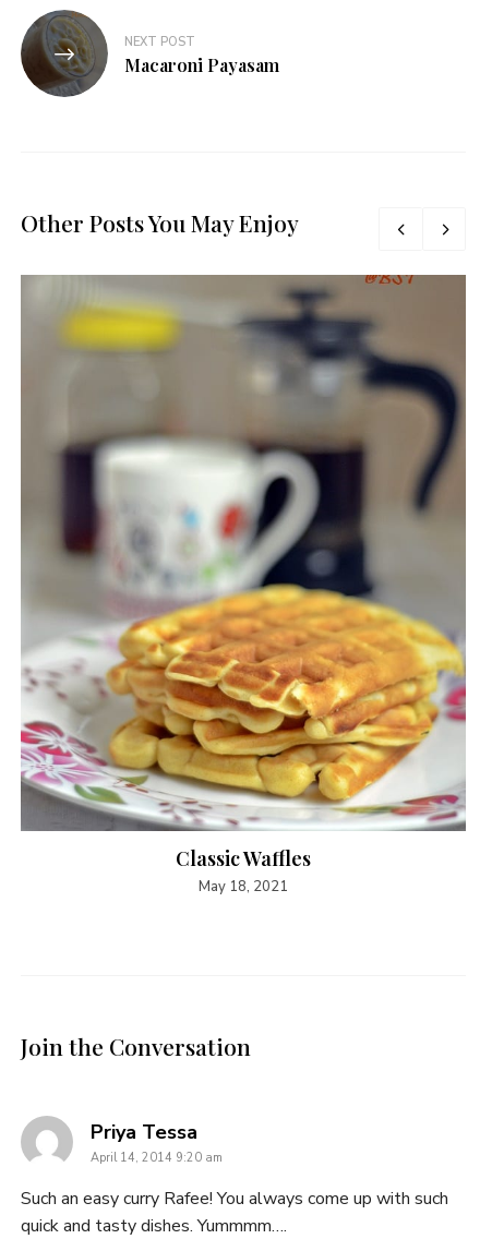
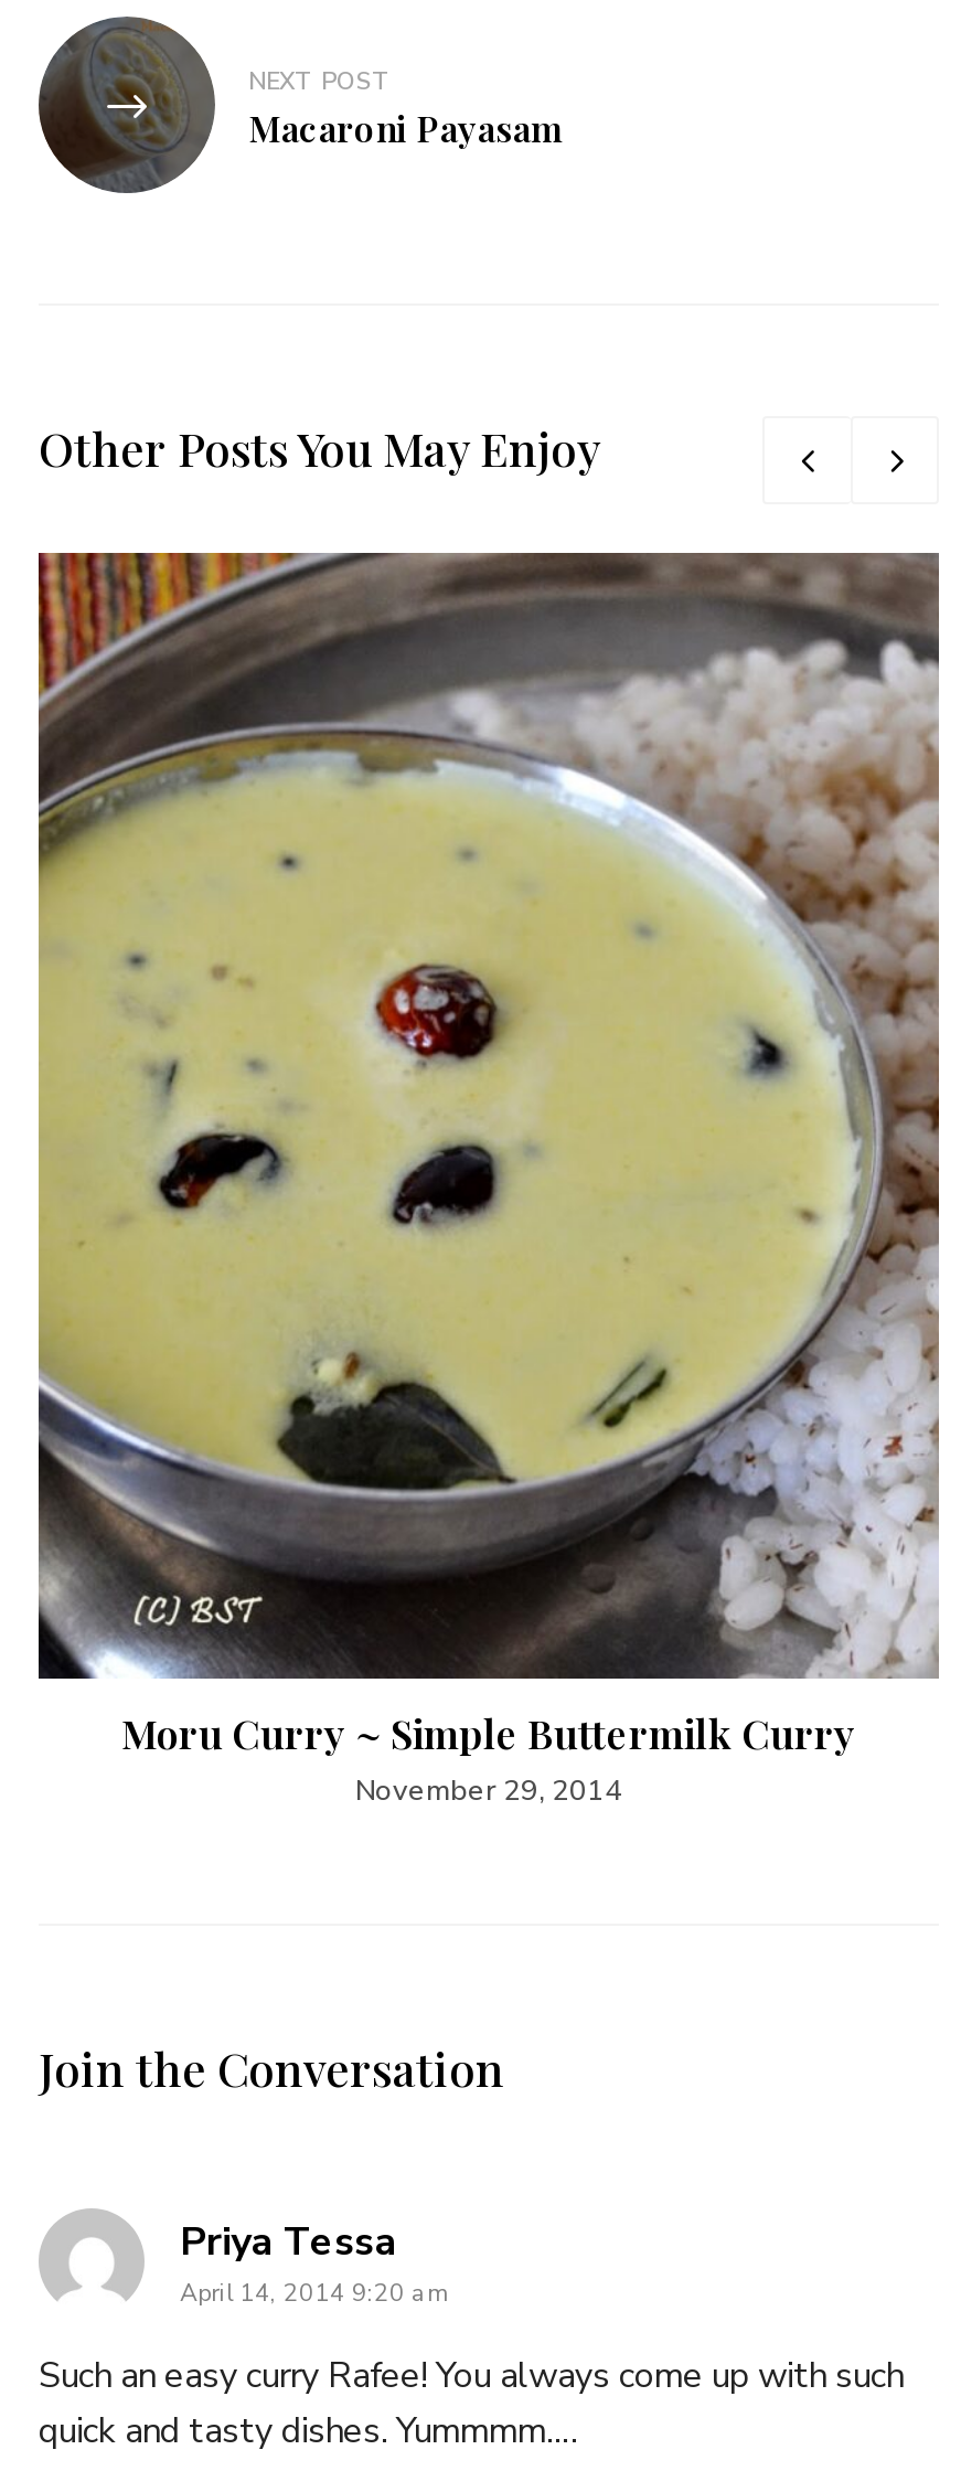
[20,275,466,897] [image] | Classic Waffles | May 18, 2021 -> [36,551,939,1811] [image] | Moru Curry ~ Simple Buttermilk Curry | November 29, 2014

